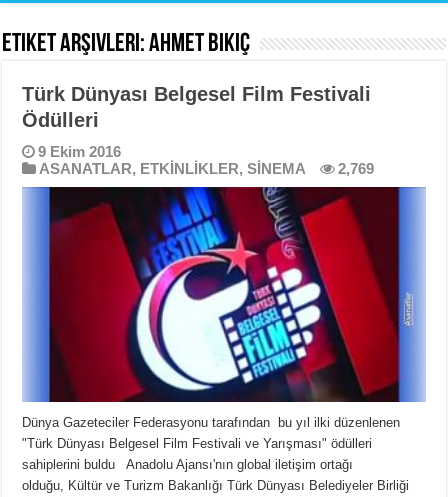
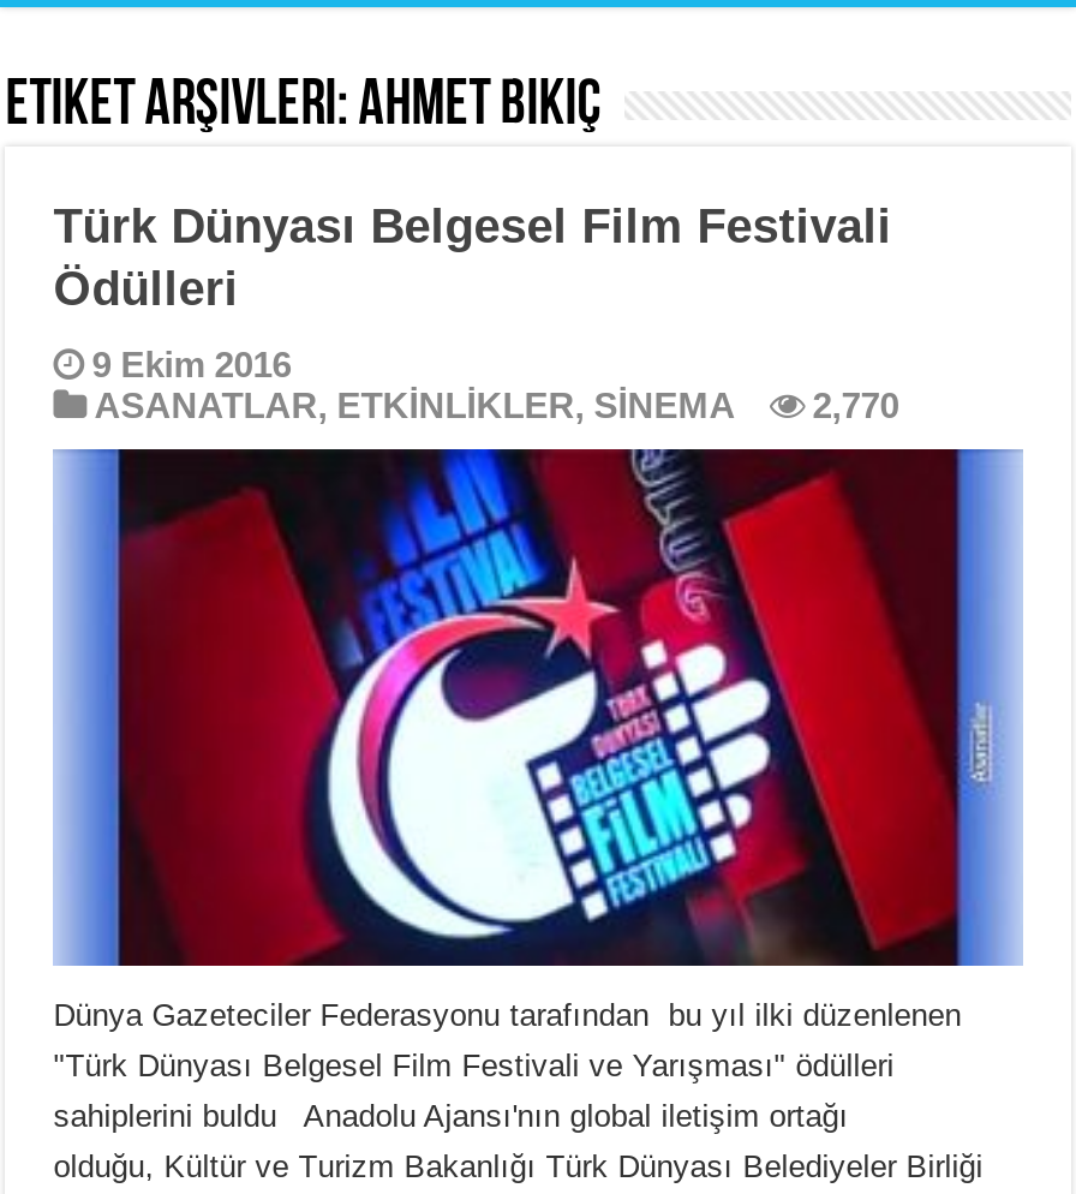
[39,160,374,177] ASANATLAR, ETKİNLİKLER, SİNEMA 2,769 -> [94,384,899,425] ASANATLAR, ETKİNLİKLER, SİNEMA 2,770

